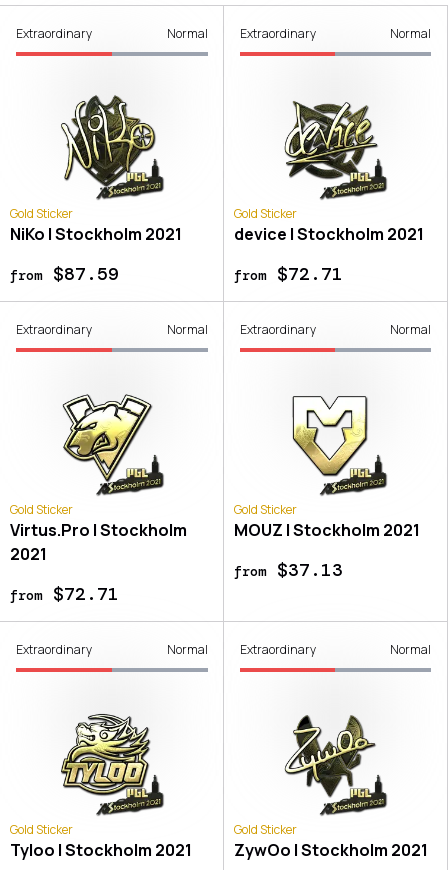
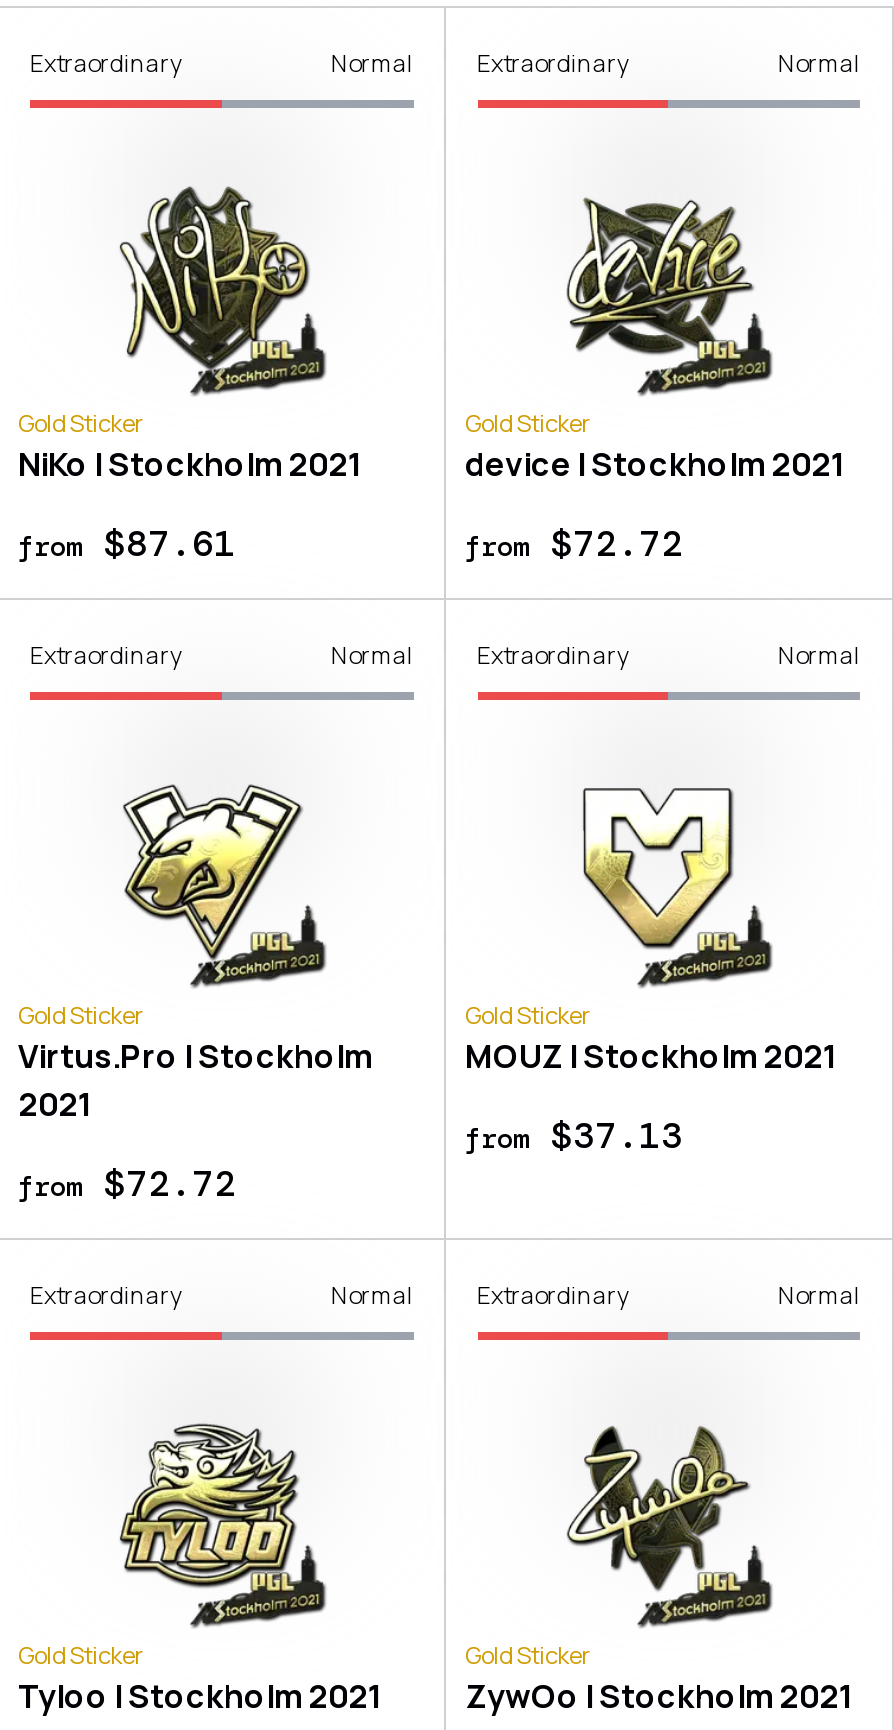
[10,262,119,286] from $87.59 -> [18,520,236,568] from $87.61
[233,262,342,286] from $72.71 -> [465,520,683,568] from $72.72
[10,582,119,606] from $72.71 -> [18,1160,236,1208] from $72.72

